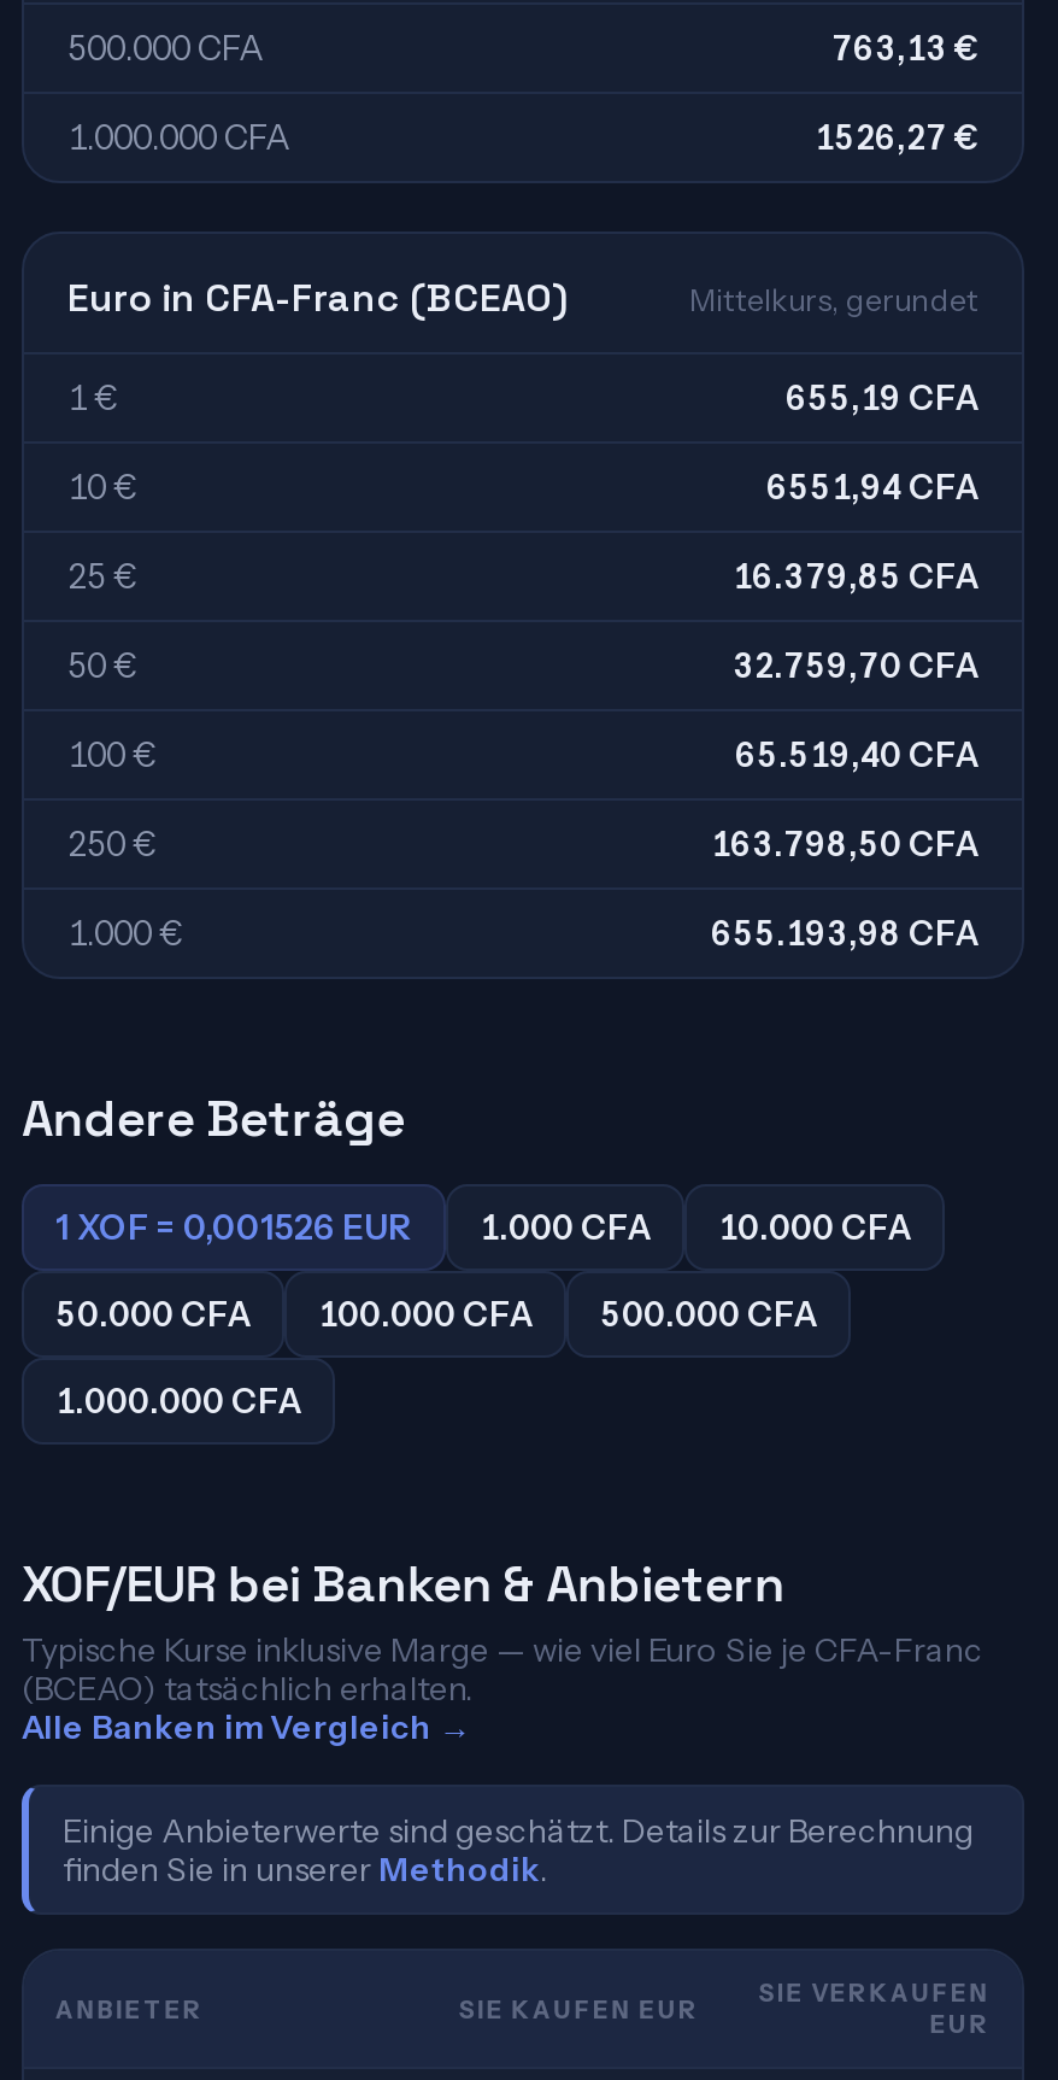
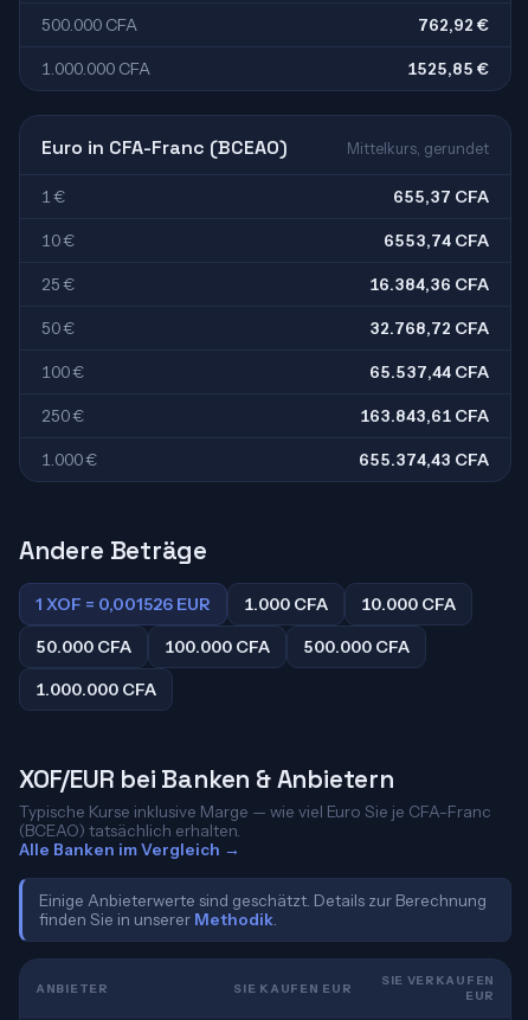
[831,27,978,70] 763,13 € -> [418,14,489,36] 762,92 €
[815,116,978,159] 1526,27 € -> [407,58,489,79] 1525,85 €
[786,376,978,420] 655,19 CFA -> [393,186,489,207] 655,37 CFA
[766,465,978,509] 6551,94 CFA -> [384,230,489,251] 6553,74 CFA
[733,555,978,598] 16.379,85 CFA -> [369,274,489,295] 16.384,36 CFA
[733,644,978,687] 32.759,70 CFA -> [369,317,489,339] 32.768,72 CFA
[735,733,978,777] 65.519,40 CFA -> [369,361,489,383] 65.537,44 CFA
[711,822,978,866] 163.798,50 CFA -> [360,405,489,426] 163.843,61 CFA
[711,912,978,955] 655.193,98 CFA -> [359,449,489,470] 655.374,43 CFA

